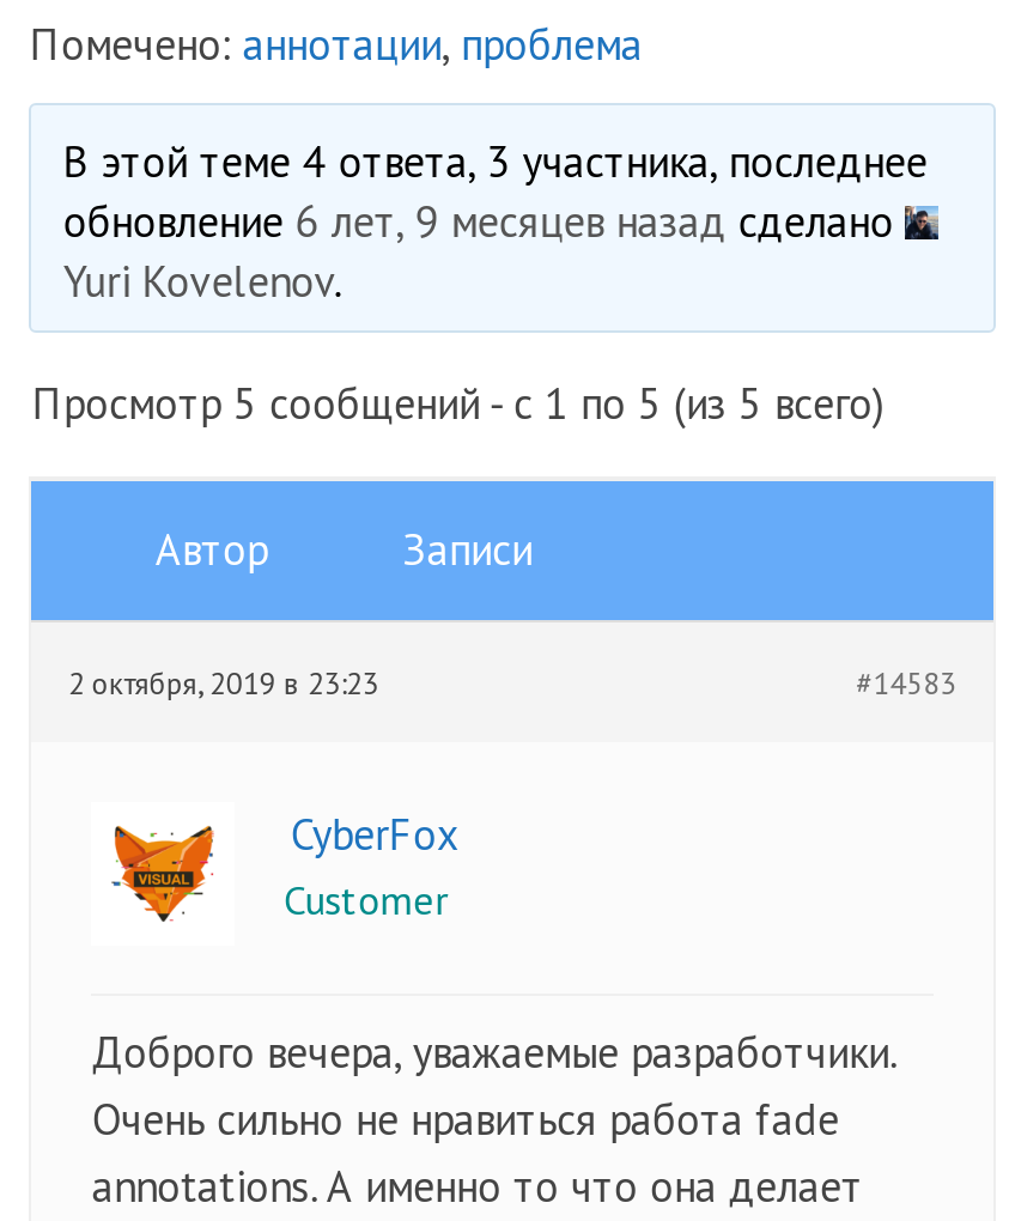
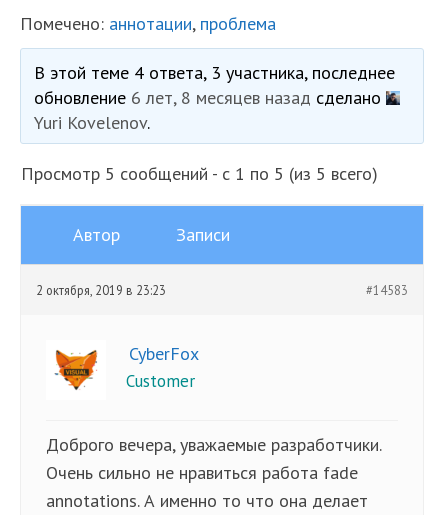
[63,194,905,249] обновление 6 лет, 9 месяцев назад сделано -> [34,86,386,109] обновление 6 лет, 8 месяцев назад сделано

